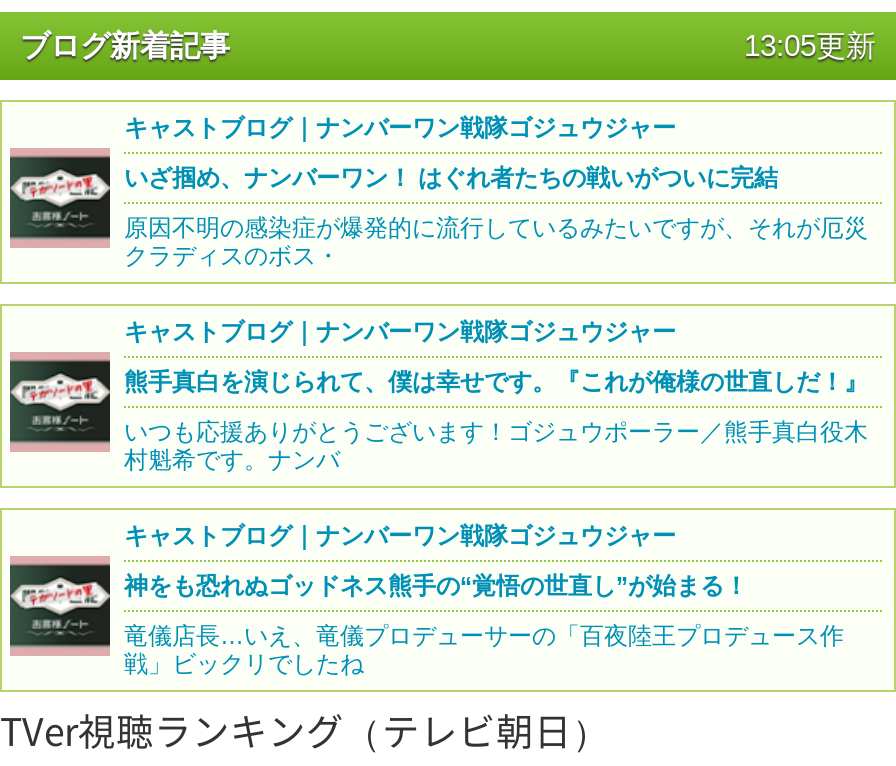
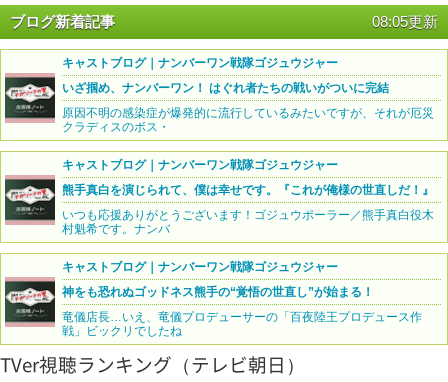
[744,27,876,61] 13:05更新 -> [372,12,438,29] 08:05更新

